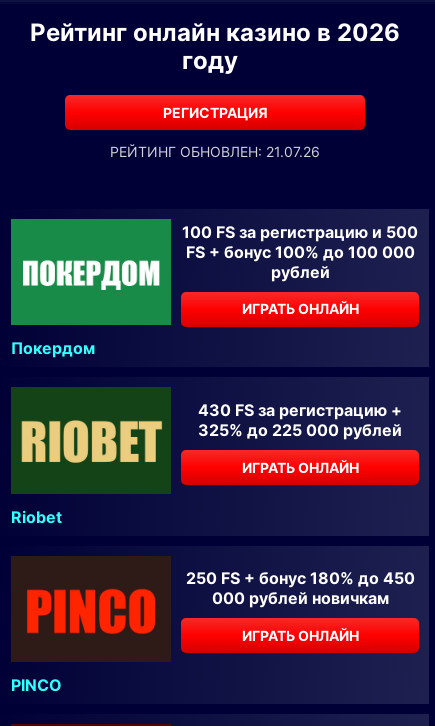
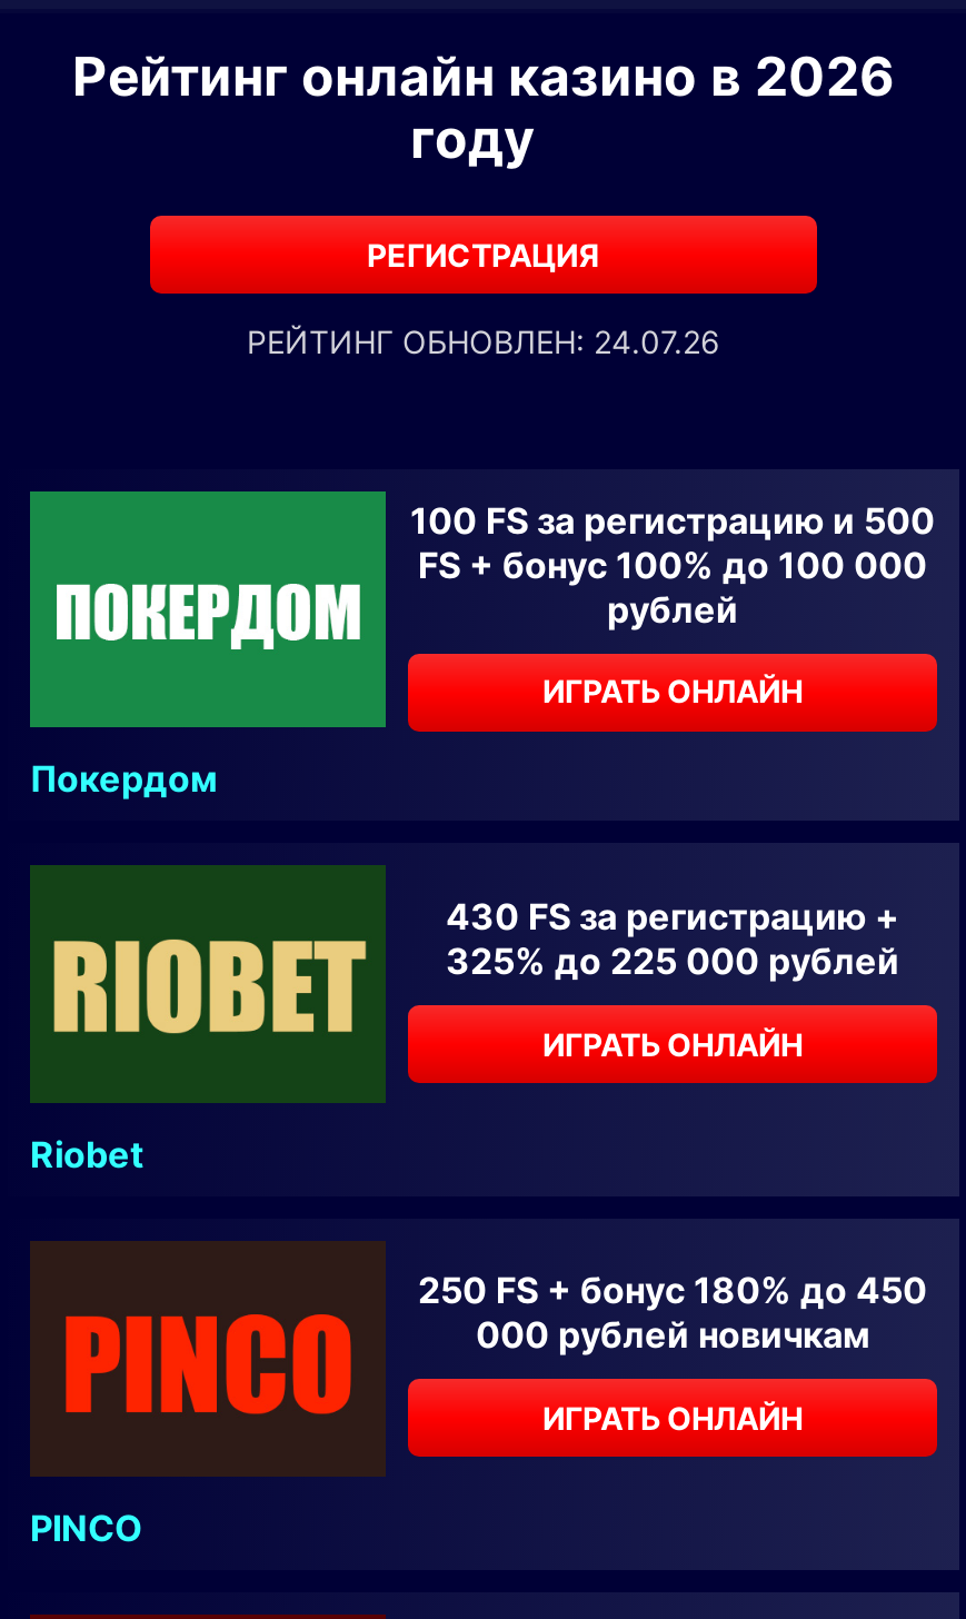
[110,143,320,160] РЕЙТИНГ ОБНОВЛЕН: 21.07.26 -> [247,322,720,360] РЕЙТИНГ ОБНОВЛЕН: 24.07.26

